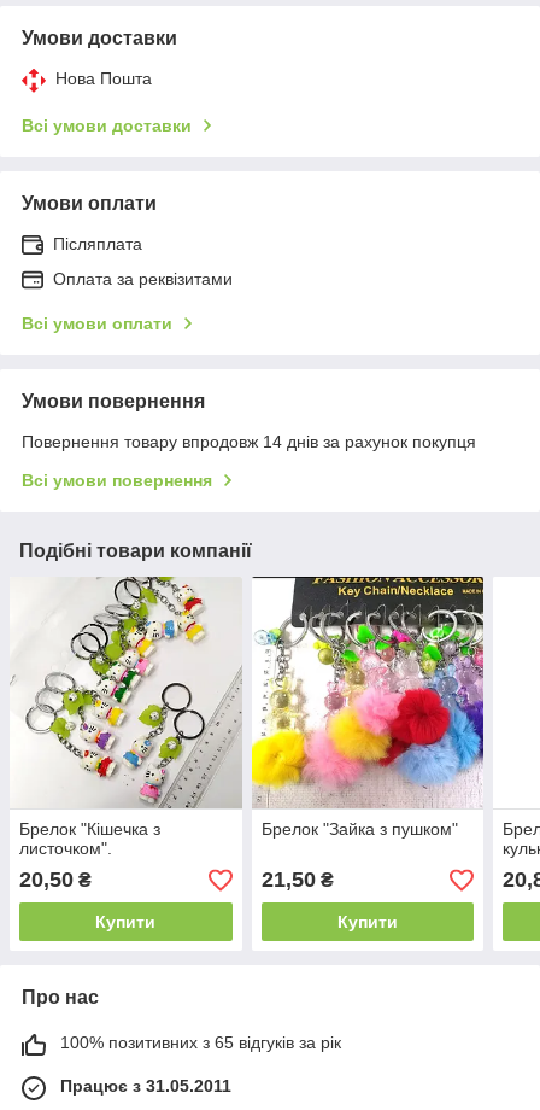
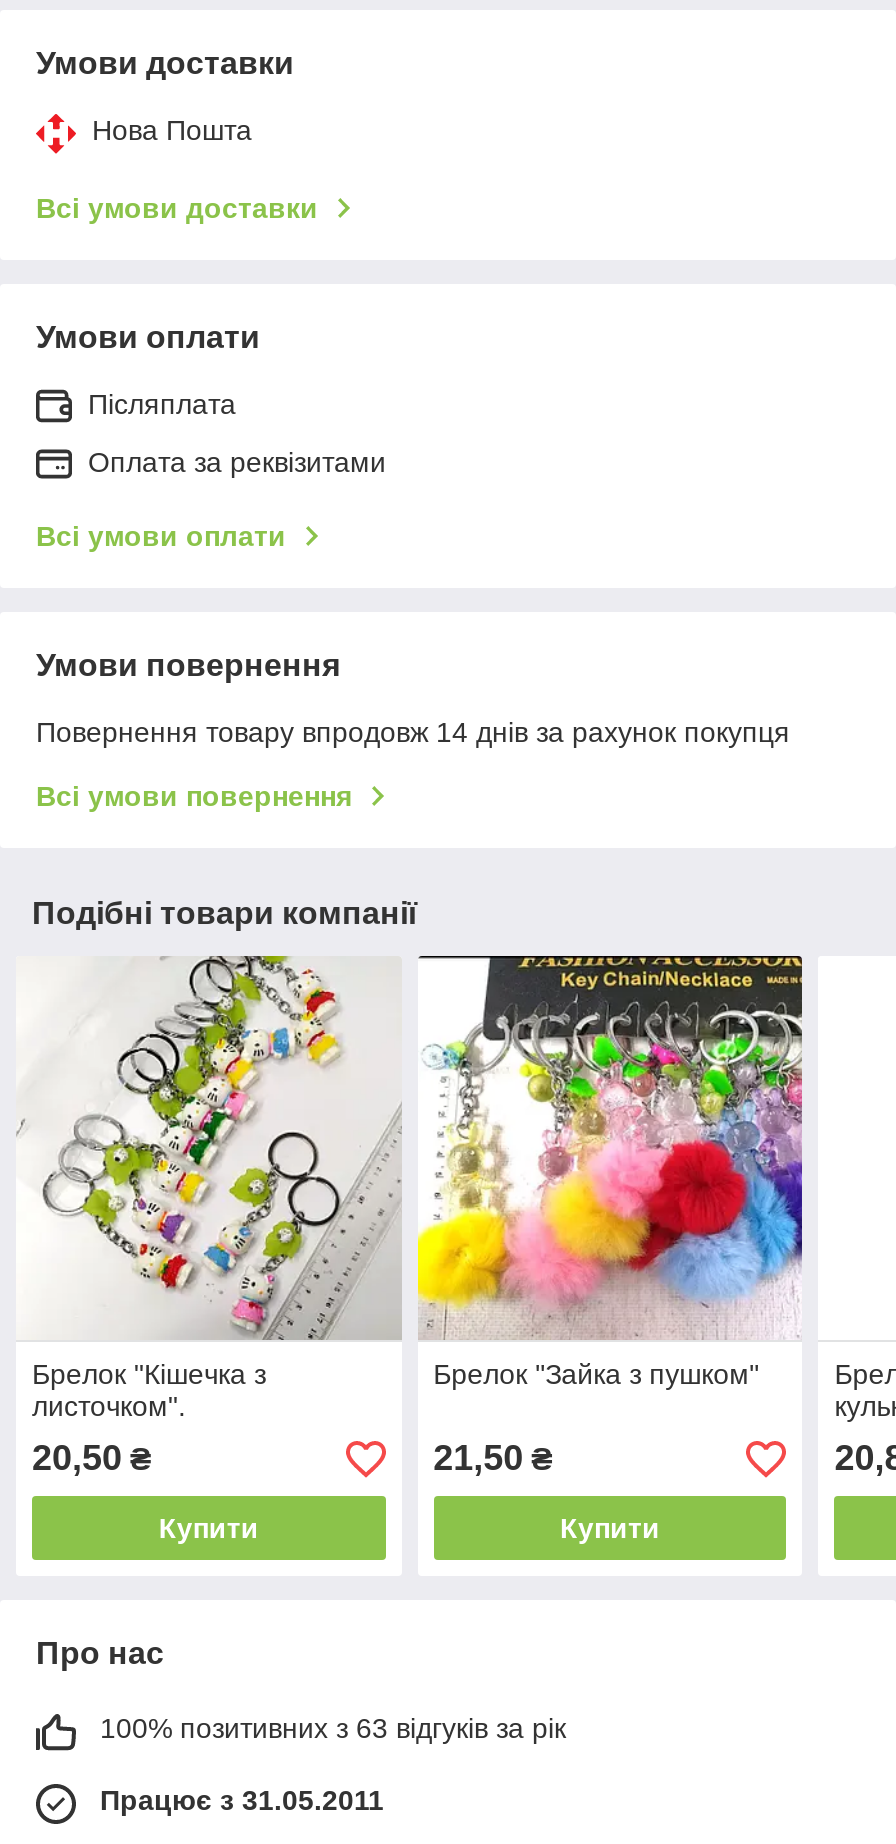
[60,1033,341,1053] 100% позитивних з 65 відгуків за рік -> [100,1713,566,1745] 100% позитивних з 63 відгуків за рік

